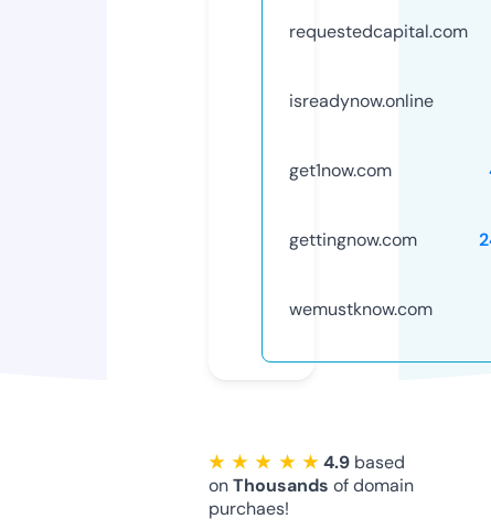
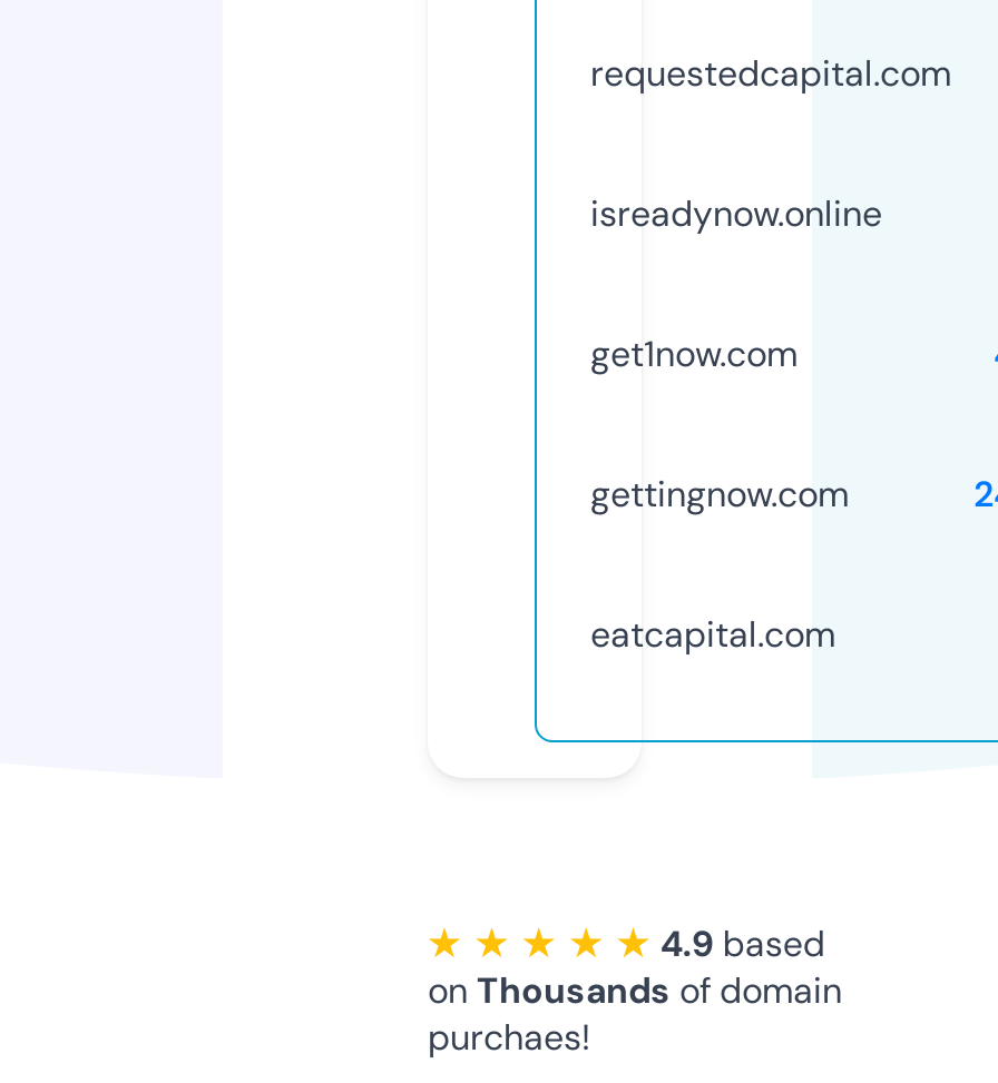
[289,297,433,320] wemustknow.com -> [590,611,835,657] eatcapital.com

